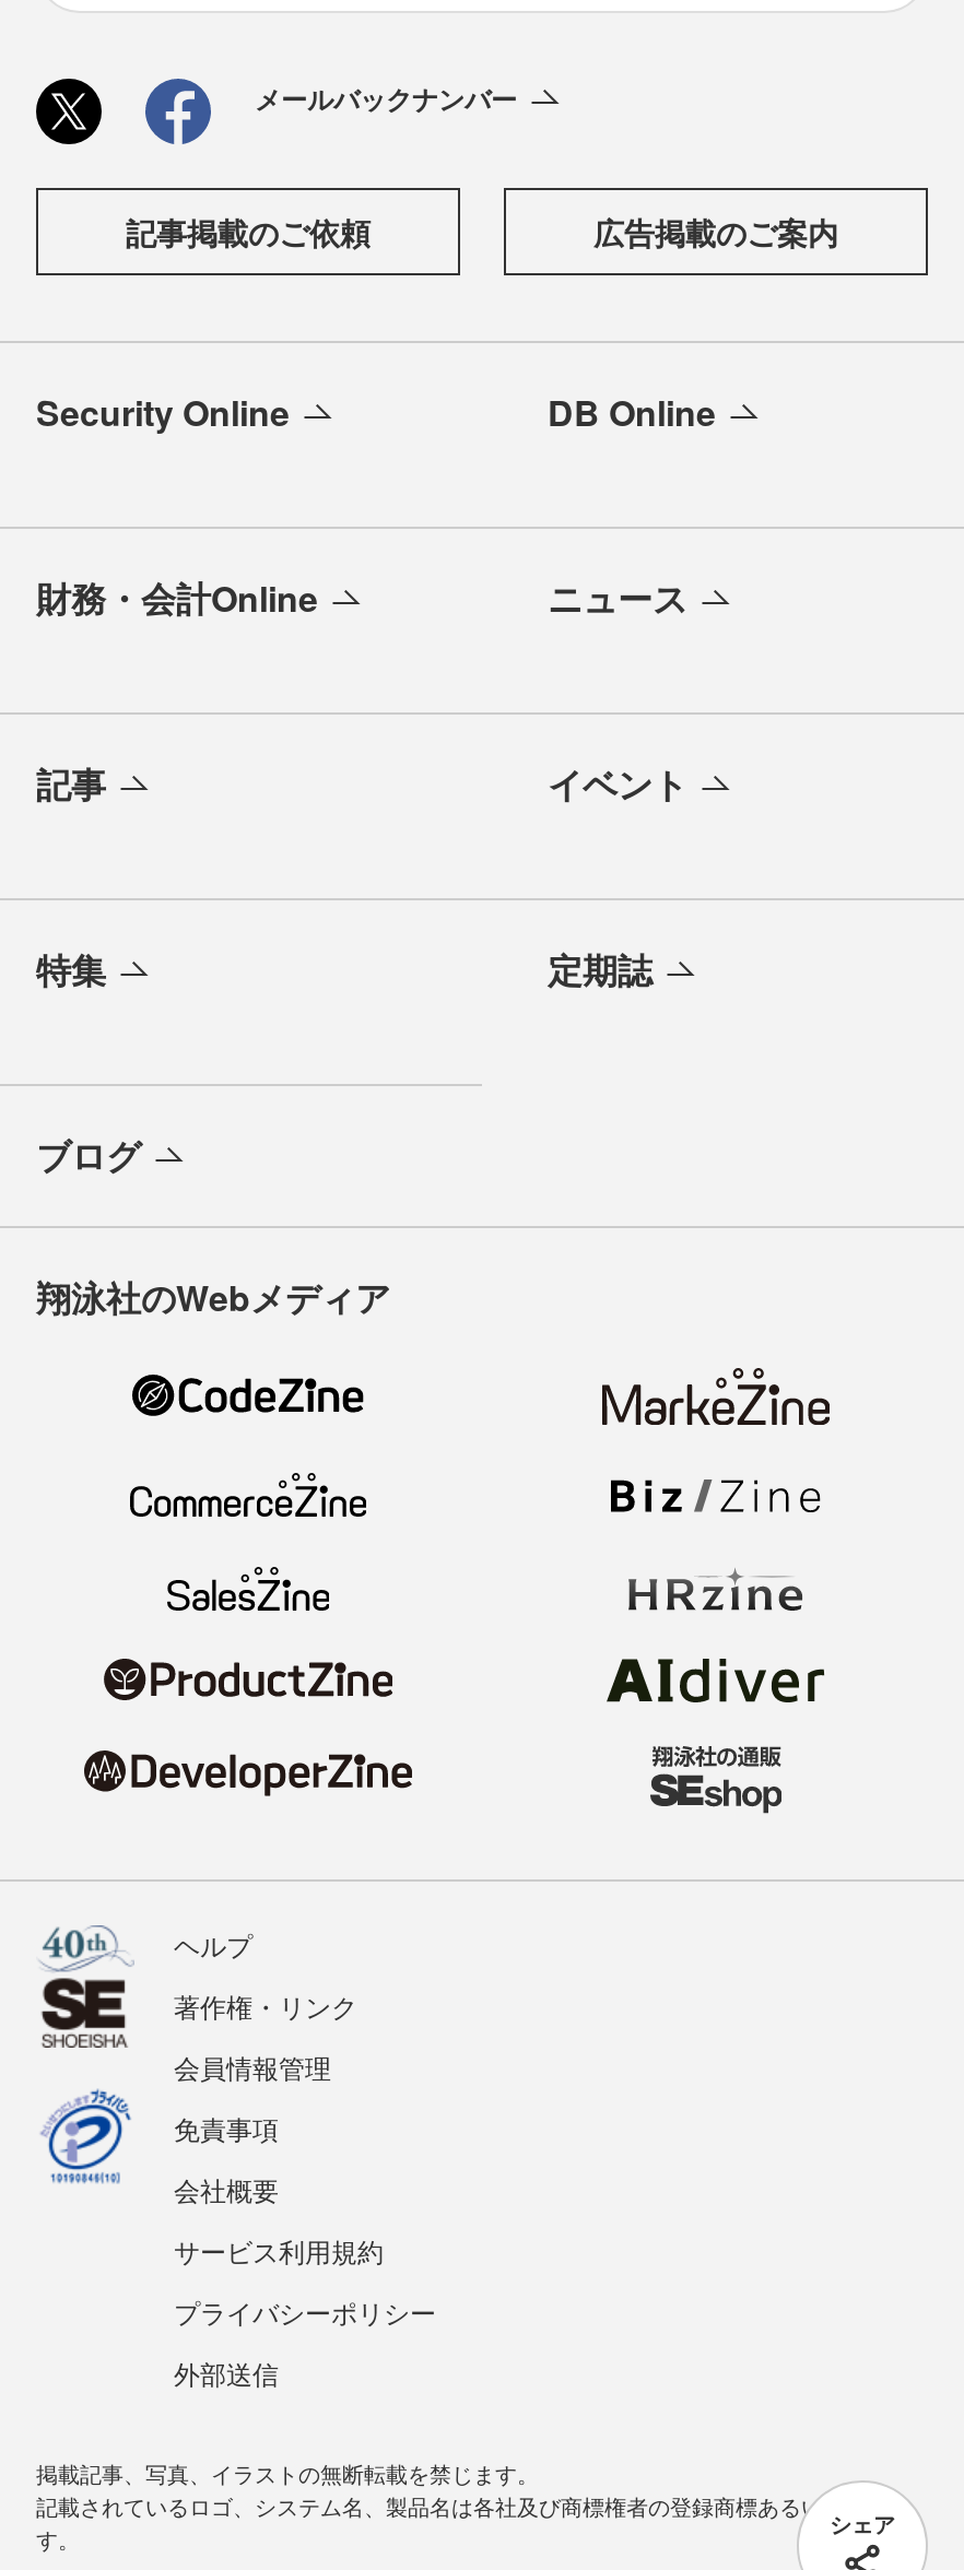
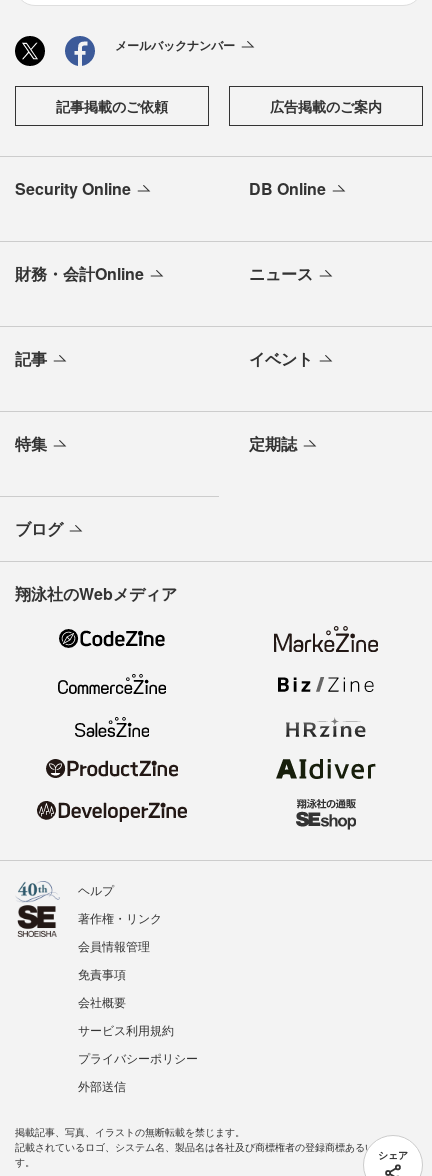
[40,2087,132,2185] [image] -> none

